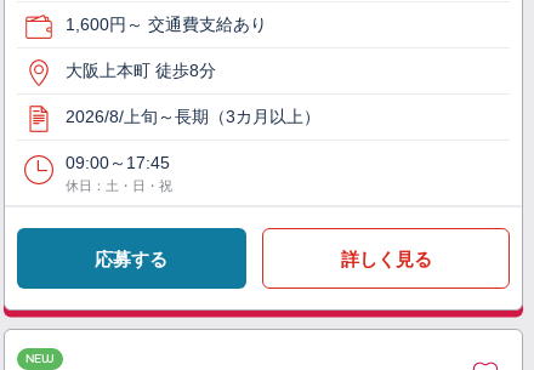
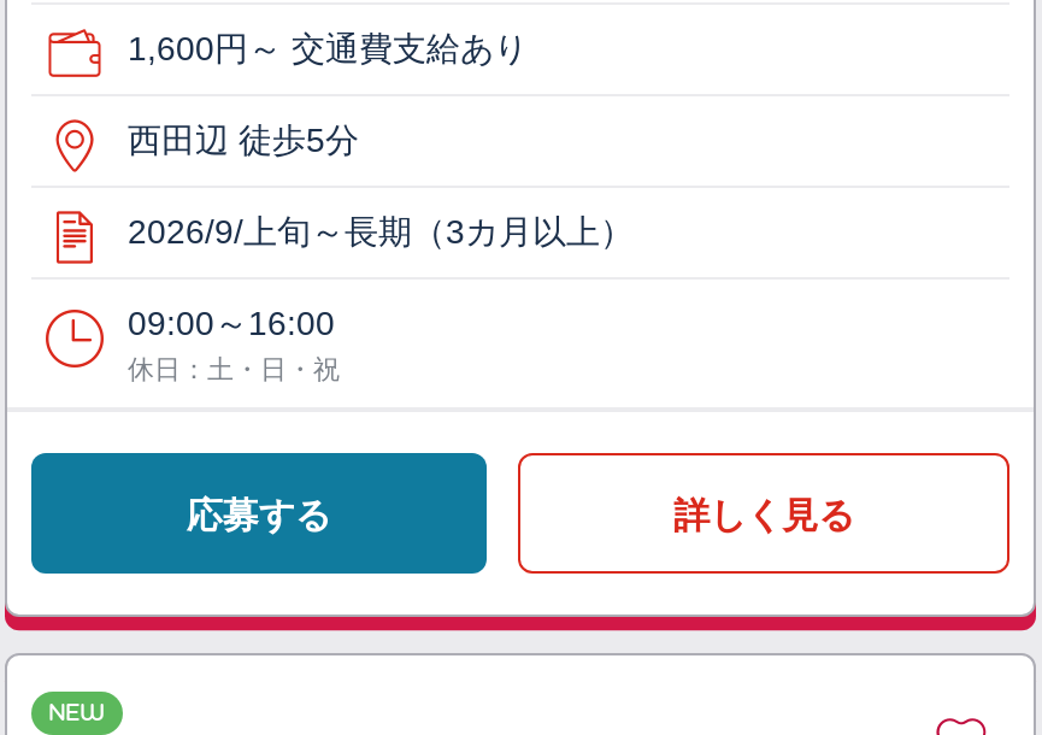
[66,61,216,80] 大阪上本町 徒歩8分 -> [128,121,359,160] 西田辺 徒歩5分
[66,107,320,127] 2026/8/上旬～長期（3カ月以上） -> [128,213,634,251] 2026/9/上旬～長期（3カ月以上）
[66,153,170,173] 09:00～17:45 -> [128,304,335,343] 09:00～16:00

